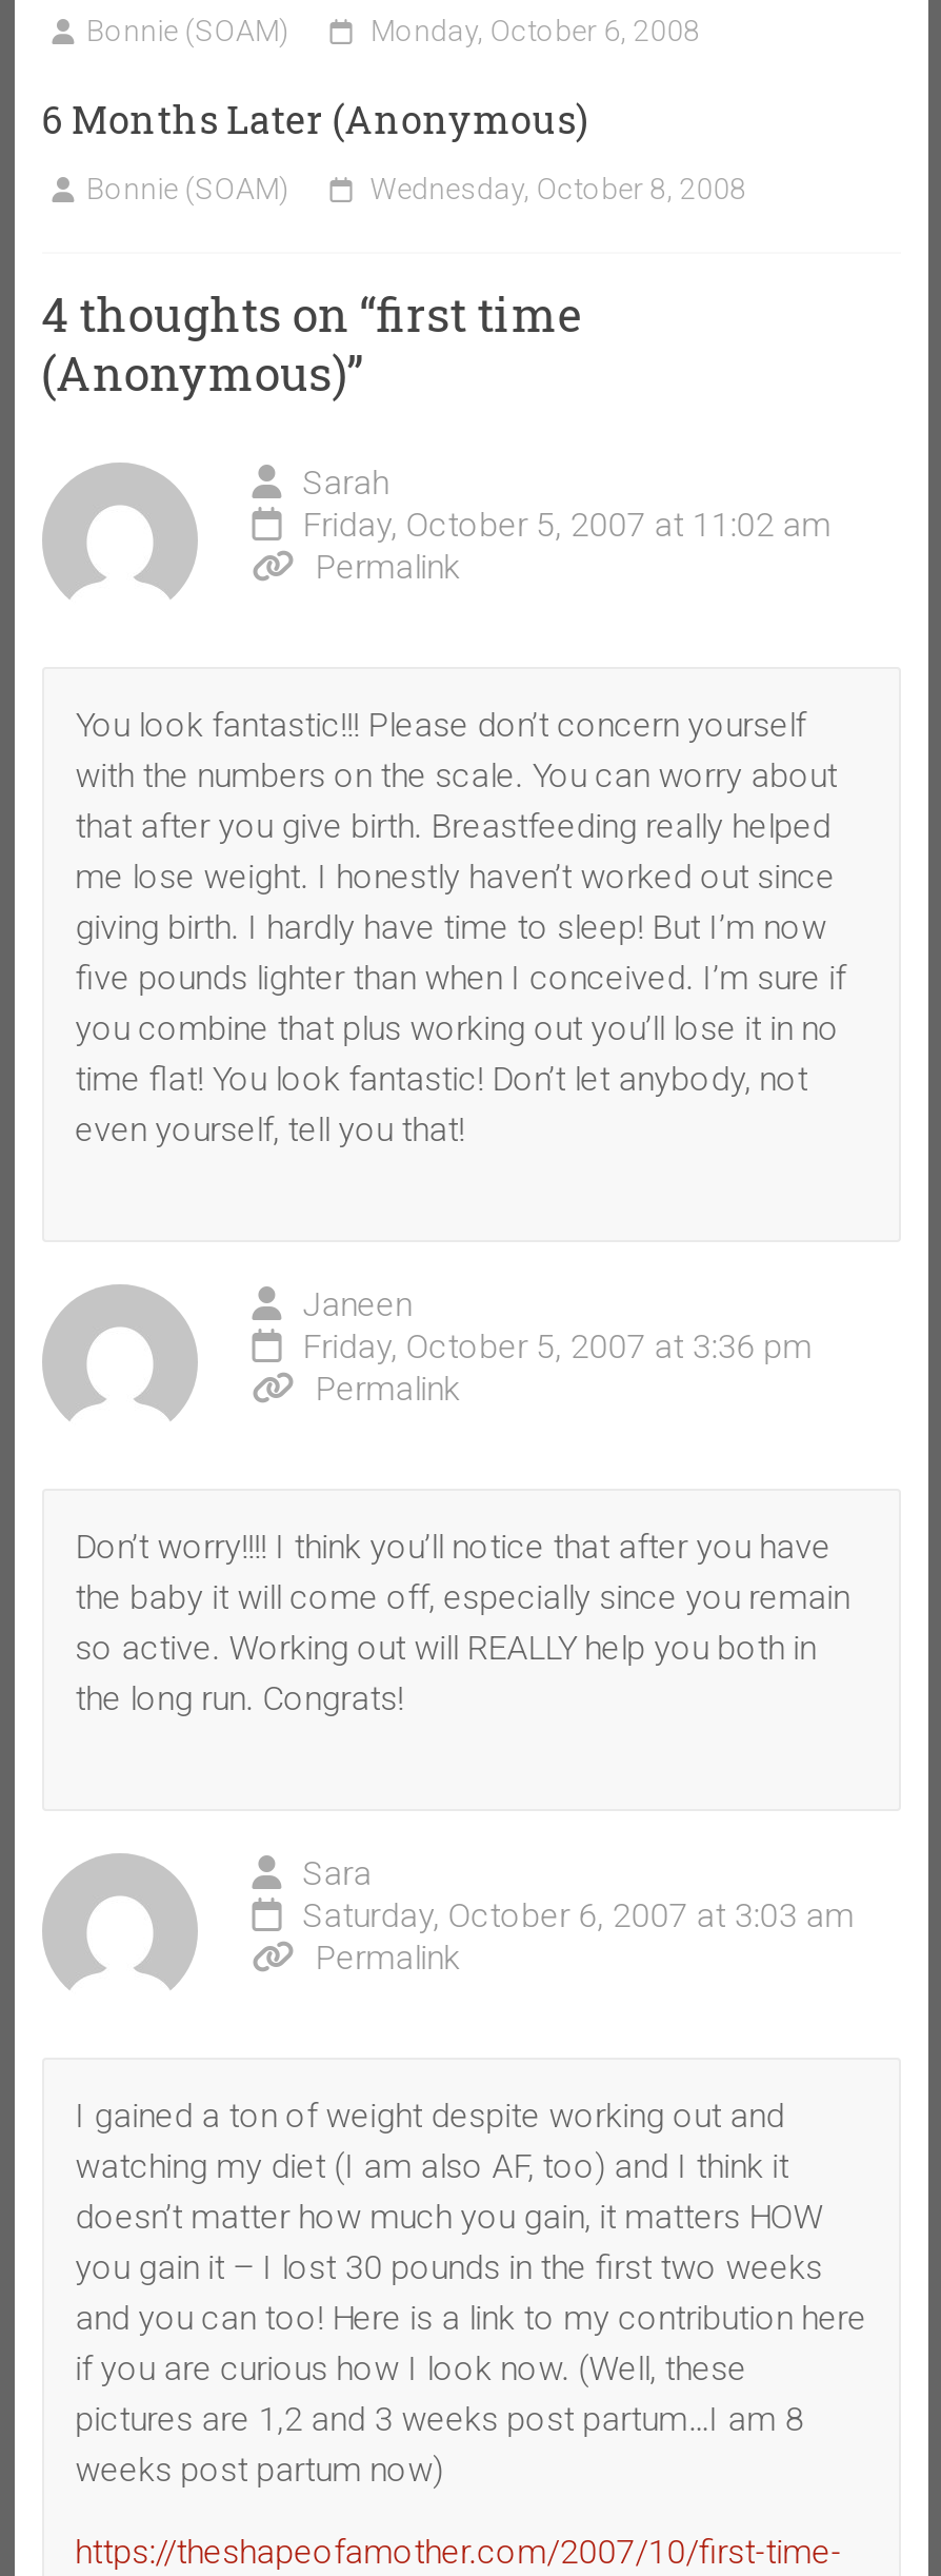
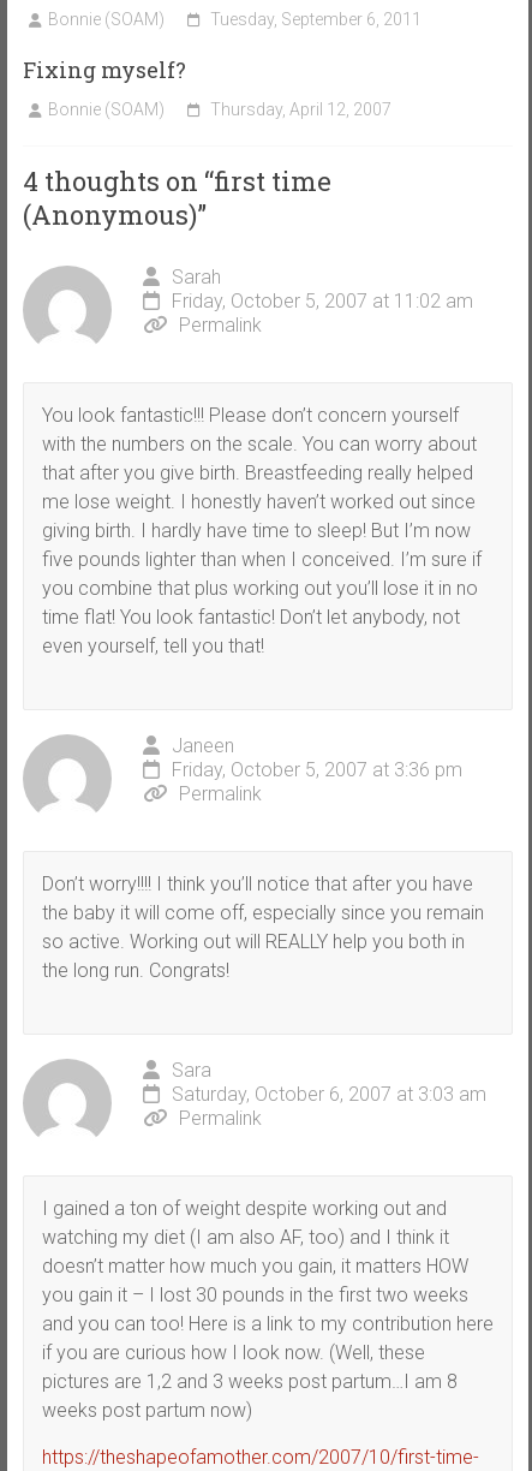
[370,13,701,47] Monday, October 6, 2008 -> [210,9,421,29] Tuesday, September 6, 2011
[42,94,589,144] 6 Months Later (Anonymous) -> [23,55,186,84] Fixing myself?
[370,172,747,205] Wednesday, October 8, 2008 -> [210,100,391,119] Thursday, April 12, 2007

